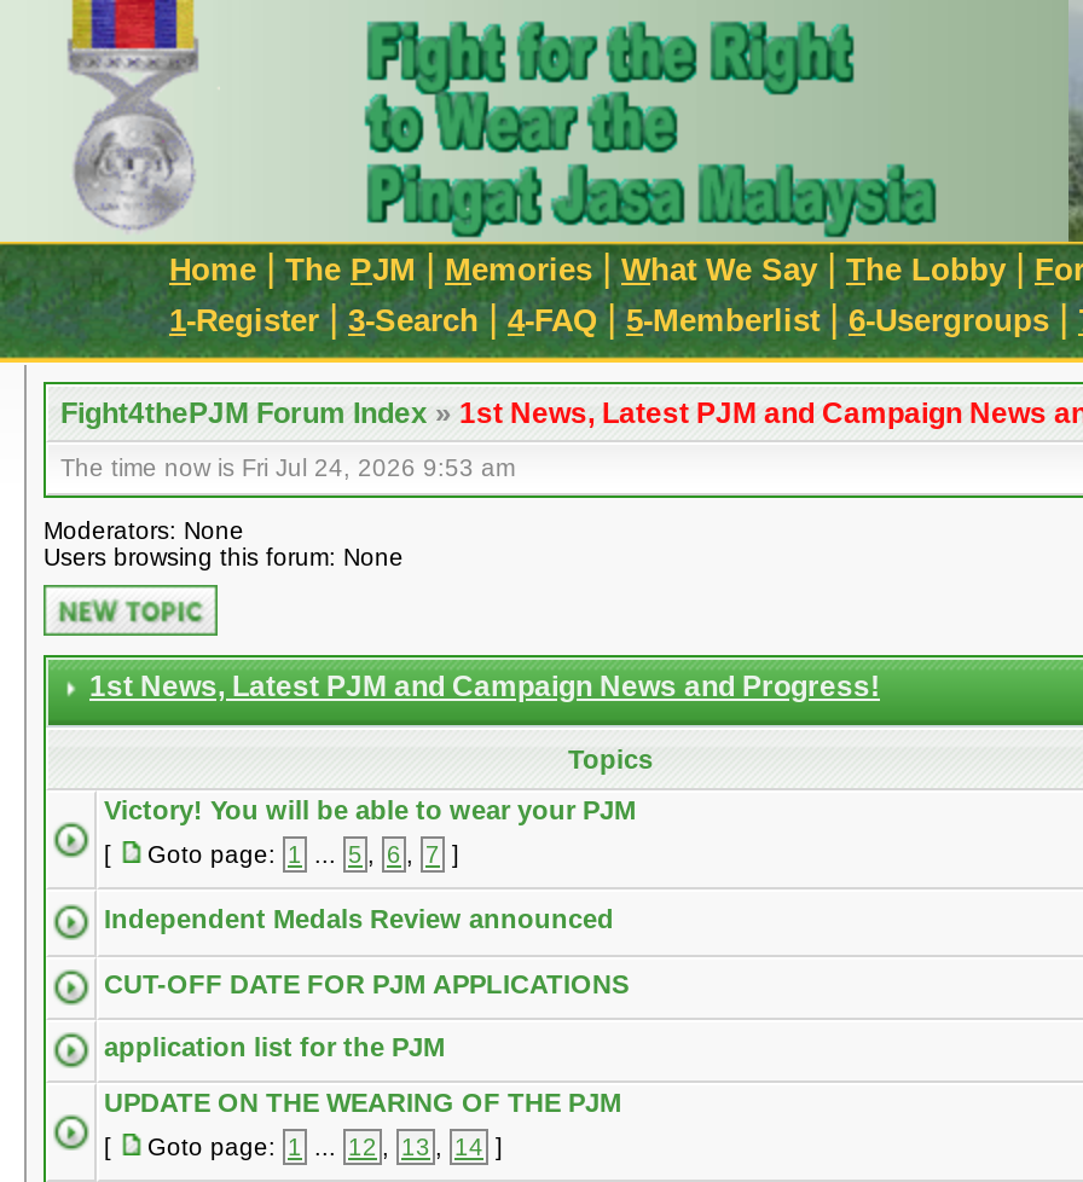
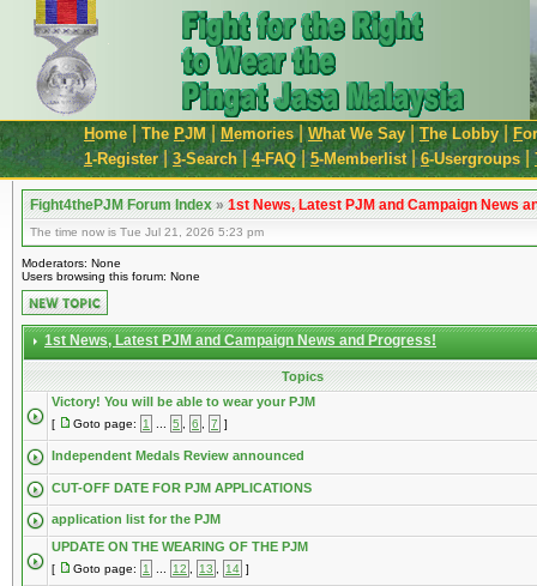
[60,454,515,481] The time now is Fri Jul 24, 2026 9:53 am -> [30,225,264,238] The time now is Tue Jul 21, 2026 5:23 pm

